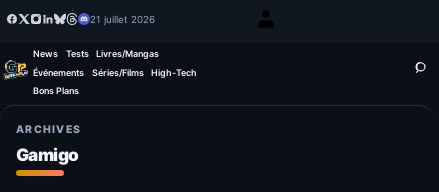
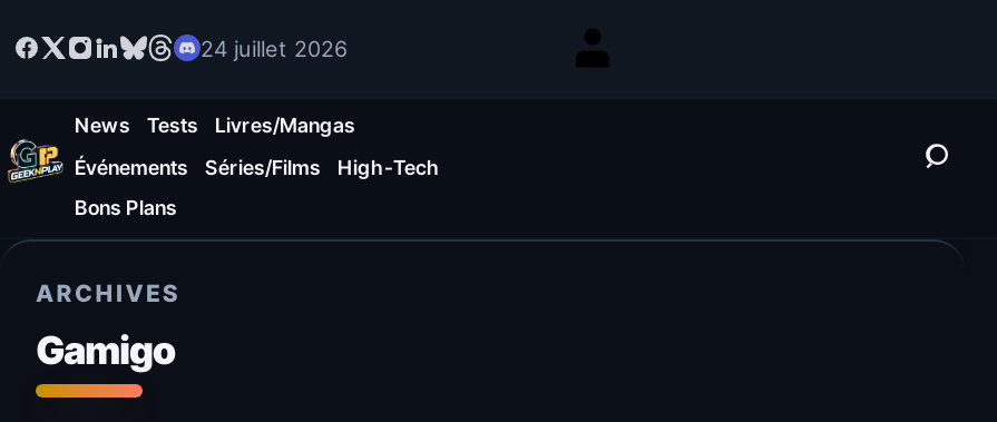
[90,13,155,24] 21 juillet 2026 -> [201,36,348,60] 24 juillet 2026

